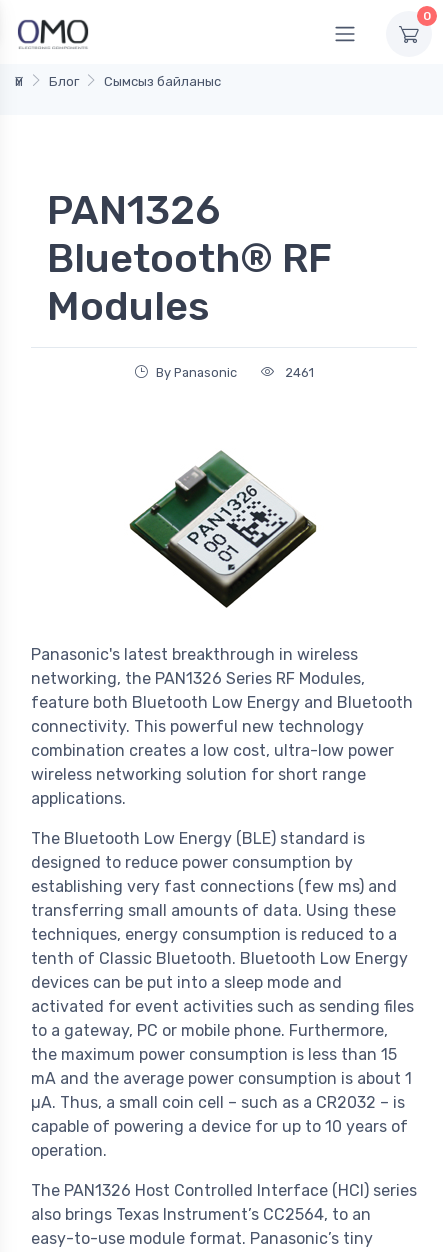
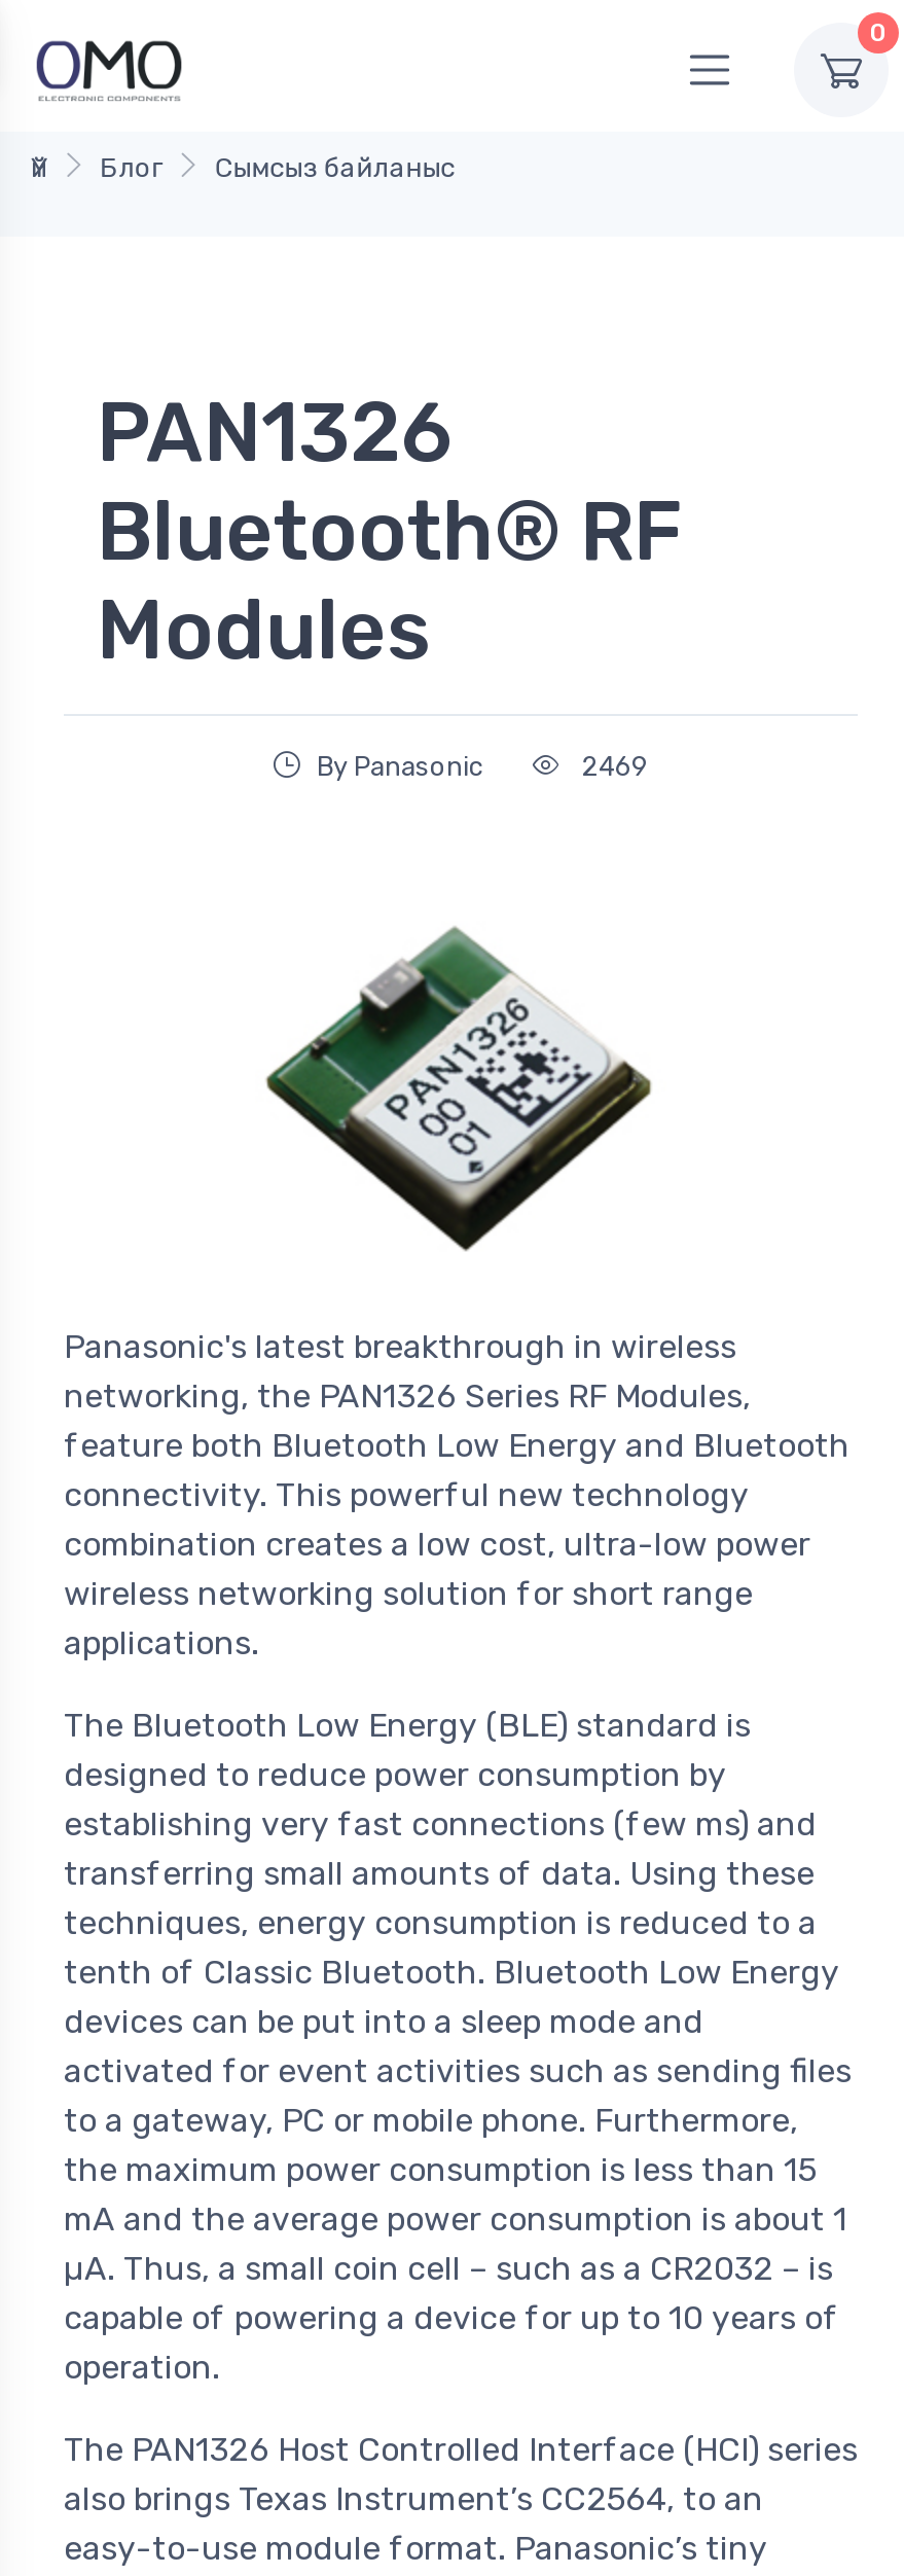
[281,365,313,380] 2461 -> [576,752,648,783] 2469

